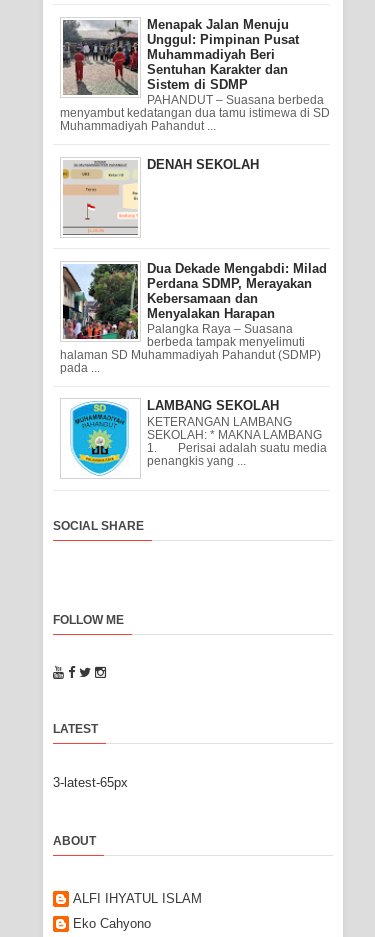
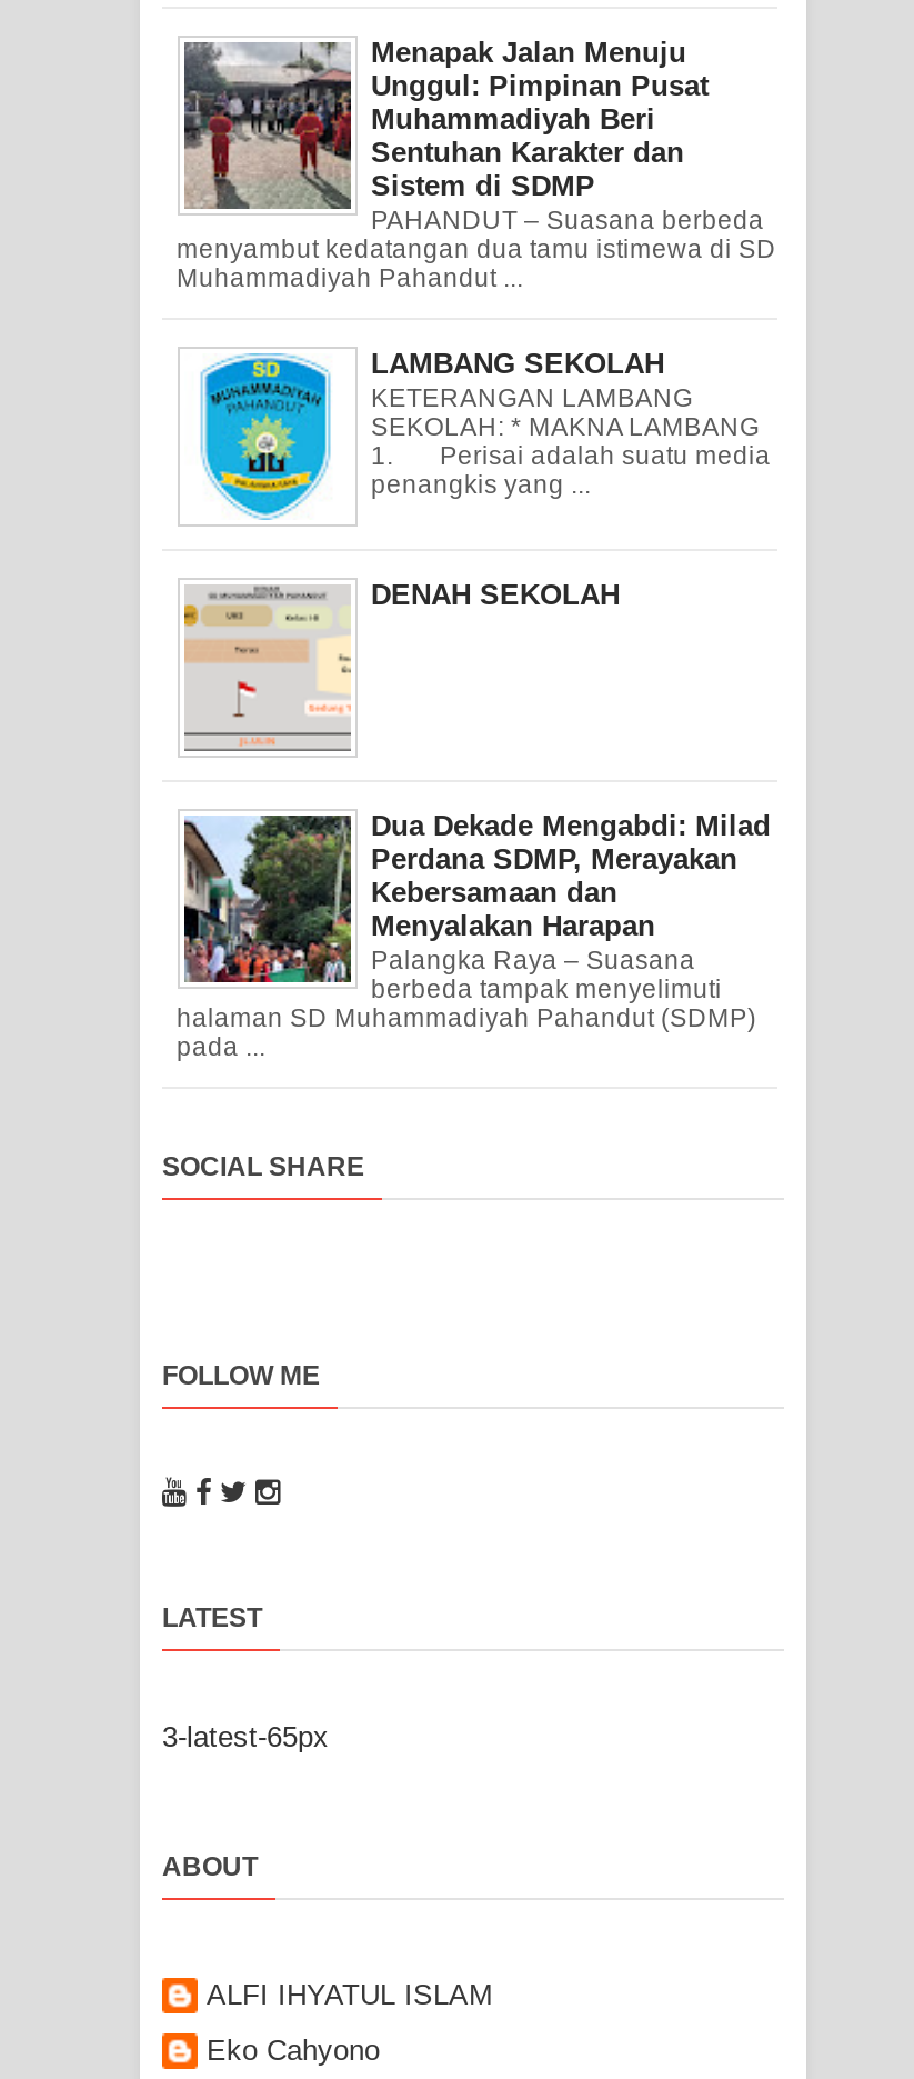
moved [59,156,327,374] -> [177,577,771,1061]: [image] | DENAH SEKOLAH | Dua Dekade Mengabdi: Milad | ... | halaman SD Muhammadiyah Pahandut (SDMP) | pada ...
moved [63,398,327,476] -> [184,346,771,520]: [image] | LAMBANG SEKOLAH | KETERANGAN LAMBANG | SEKOLAH: * MAKNA LAMBANG | 1. Perisai adalah suatu media | penangkis yang ...

